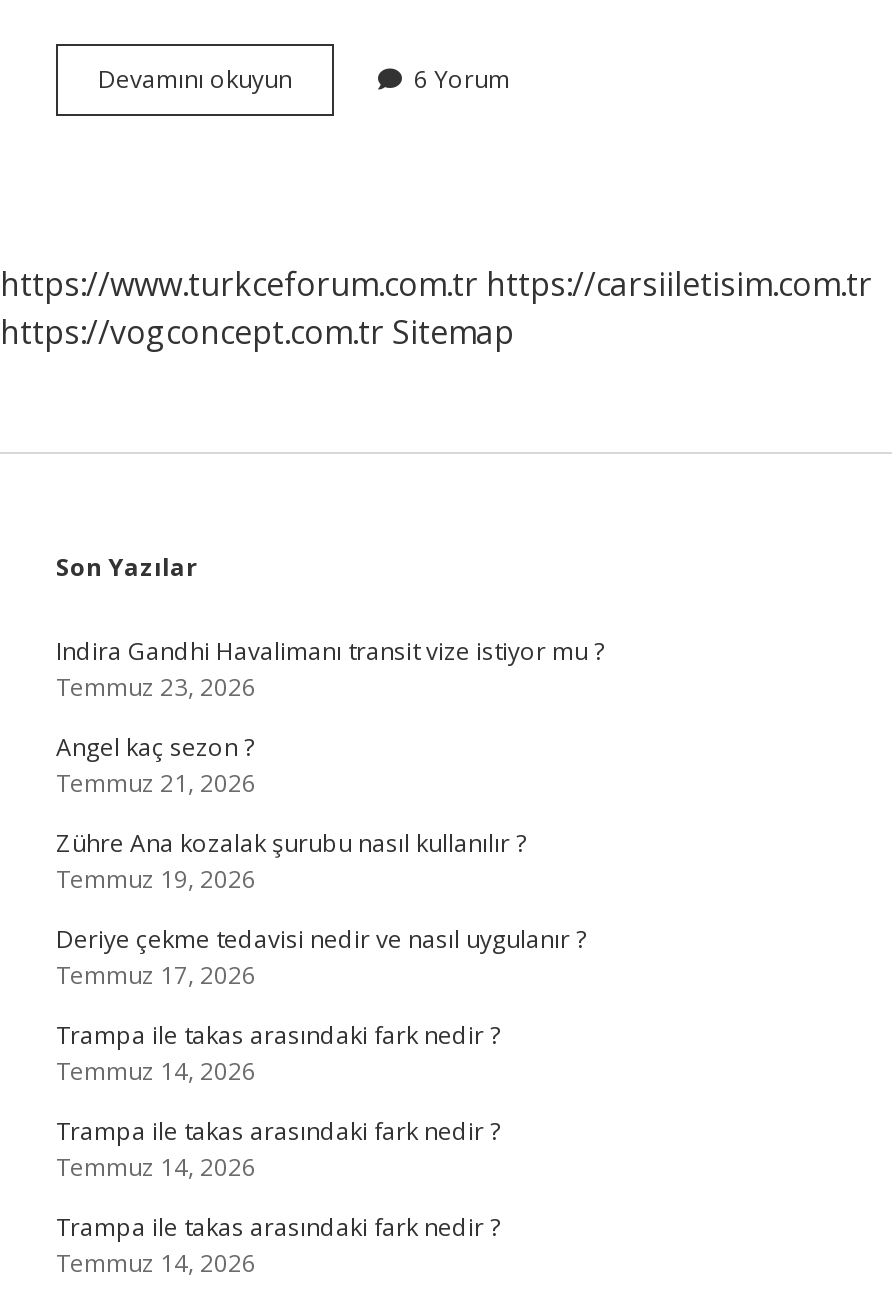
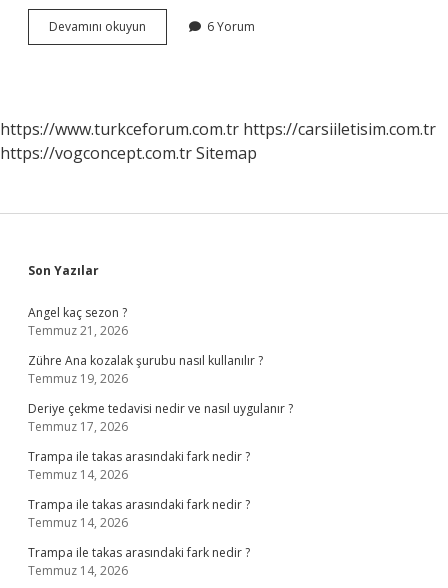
[56,634,604,704] Indira Gandhi Havalimanı transit vize istiyor mu ? | Temmuz 23, 2026 -> none

